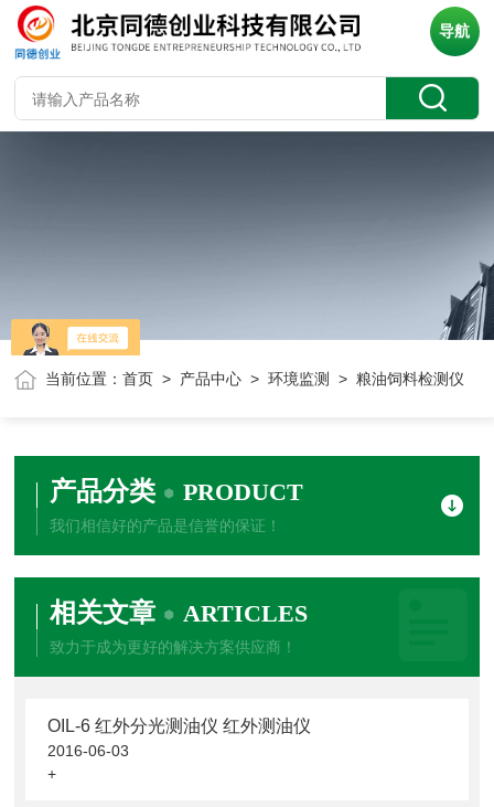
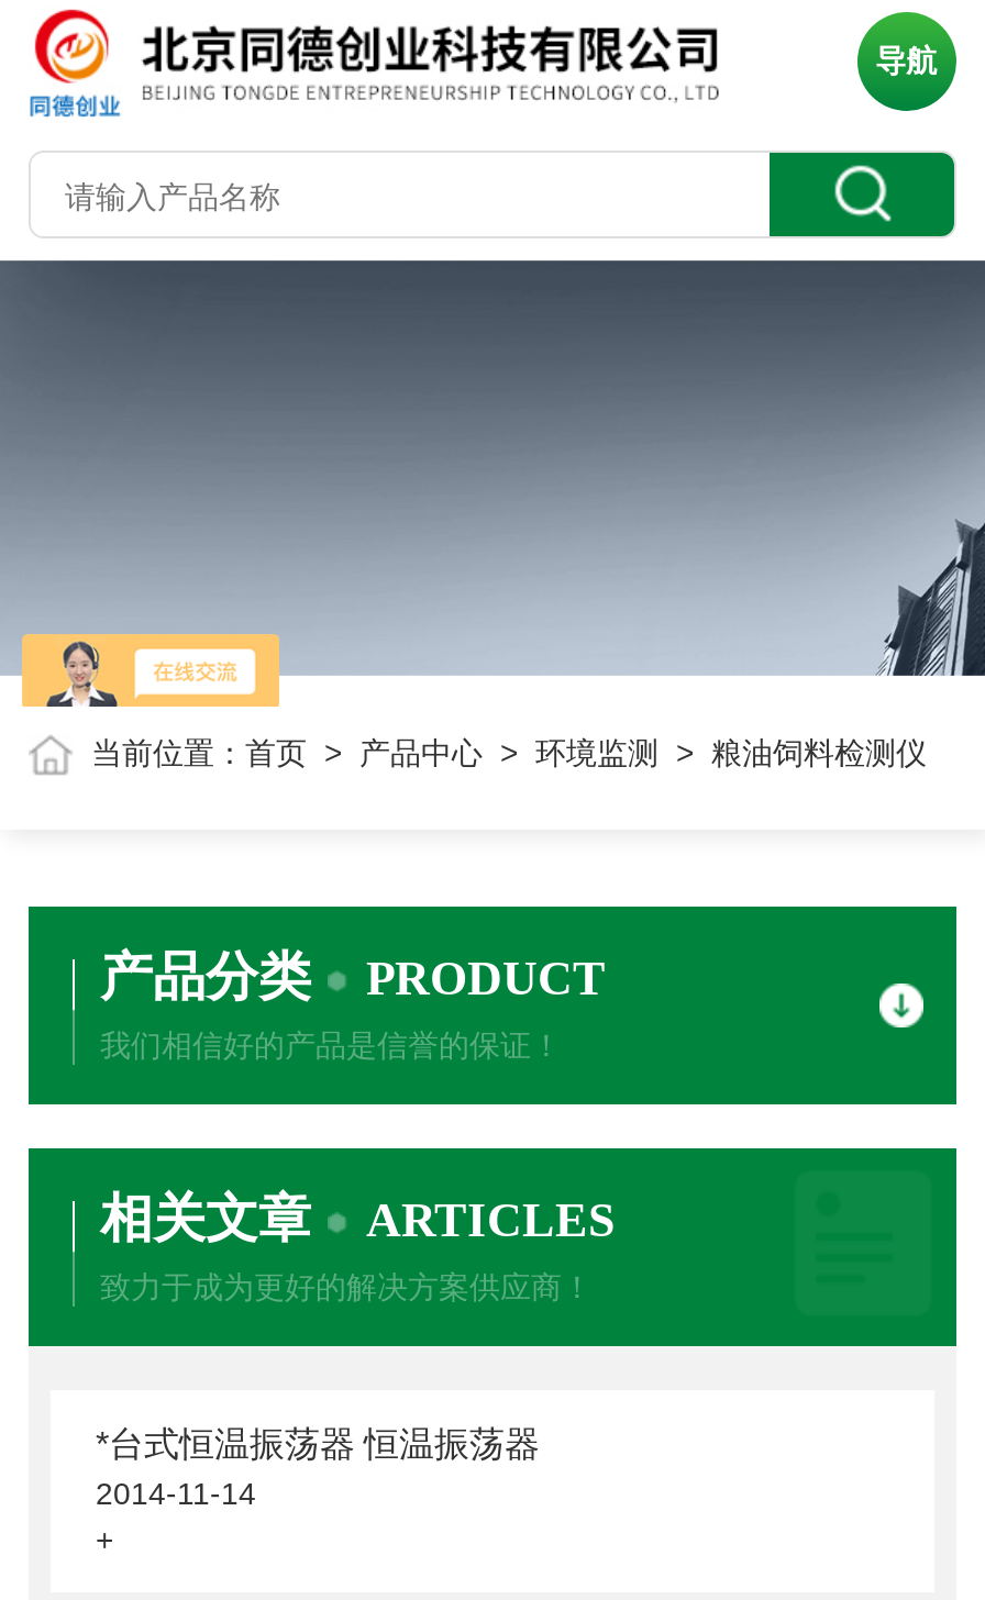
[48,716,311,760] OIL-6 红外分光测油仪 红外测油仪 | 2016-06-03 -> [95,1425,540,1511] *台式恒温振荡器 恒温振荡器 | 2014-11-14

